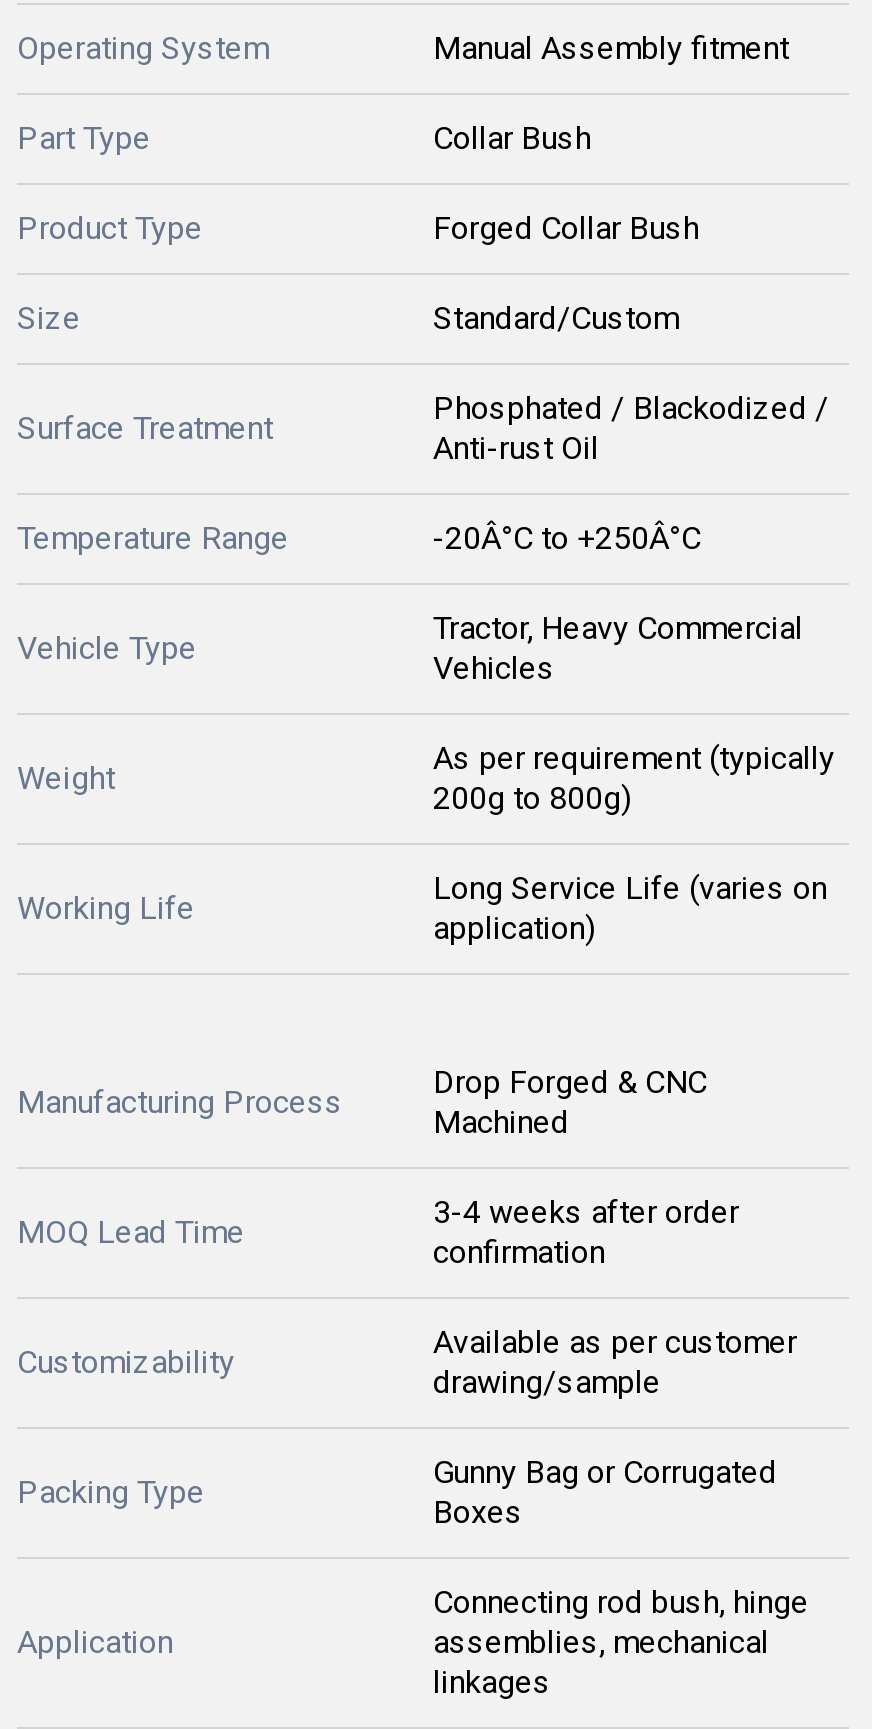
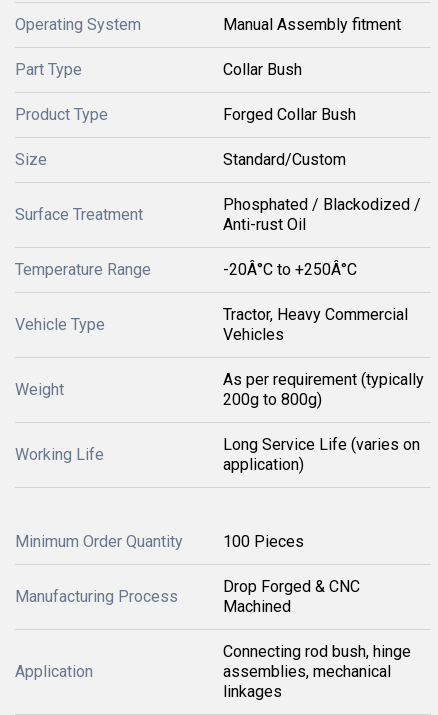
none -> [15,532,304,551] Minimum Order Quantity | 100 Pieces
moved [17,1063,707,1141] -> [15,577,360,616]: Manufacturing Process | Drop Forged & CNC | Machined
[17,1193,739,1381] 3-4 weeks after order | confirmation | Customizability -> none
[17,1213,245,1251] MOQ Lead Time -> none
[17,1323,797,1511] Available as per customer | drawing/sample | Packing Type -> none
[433,1453,777,1531] Gunny Bag or Corrugated | Boxes -> none

